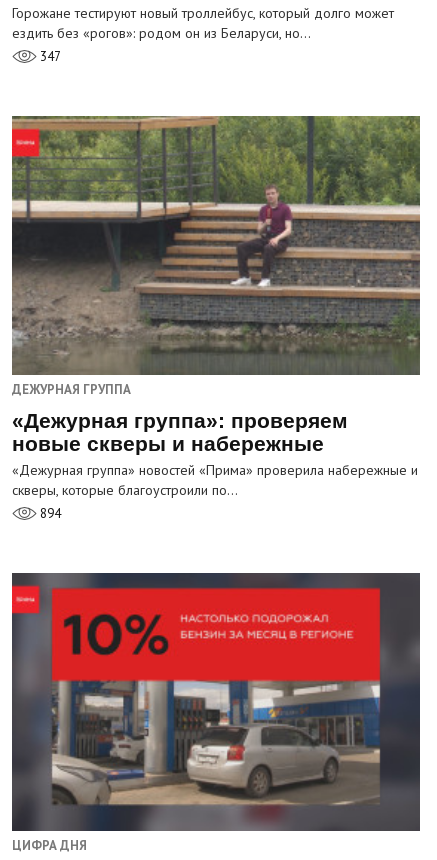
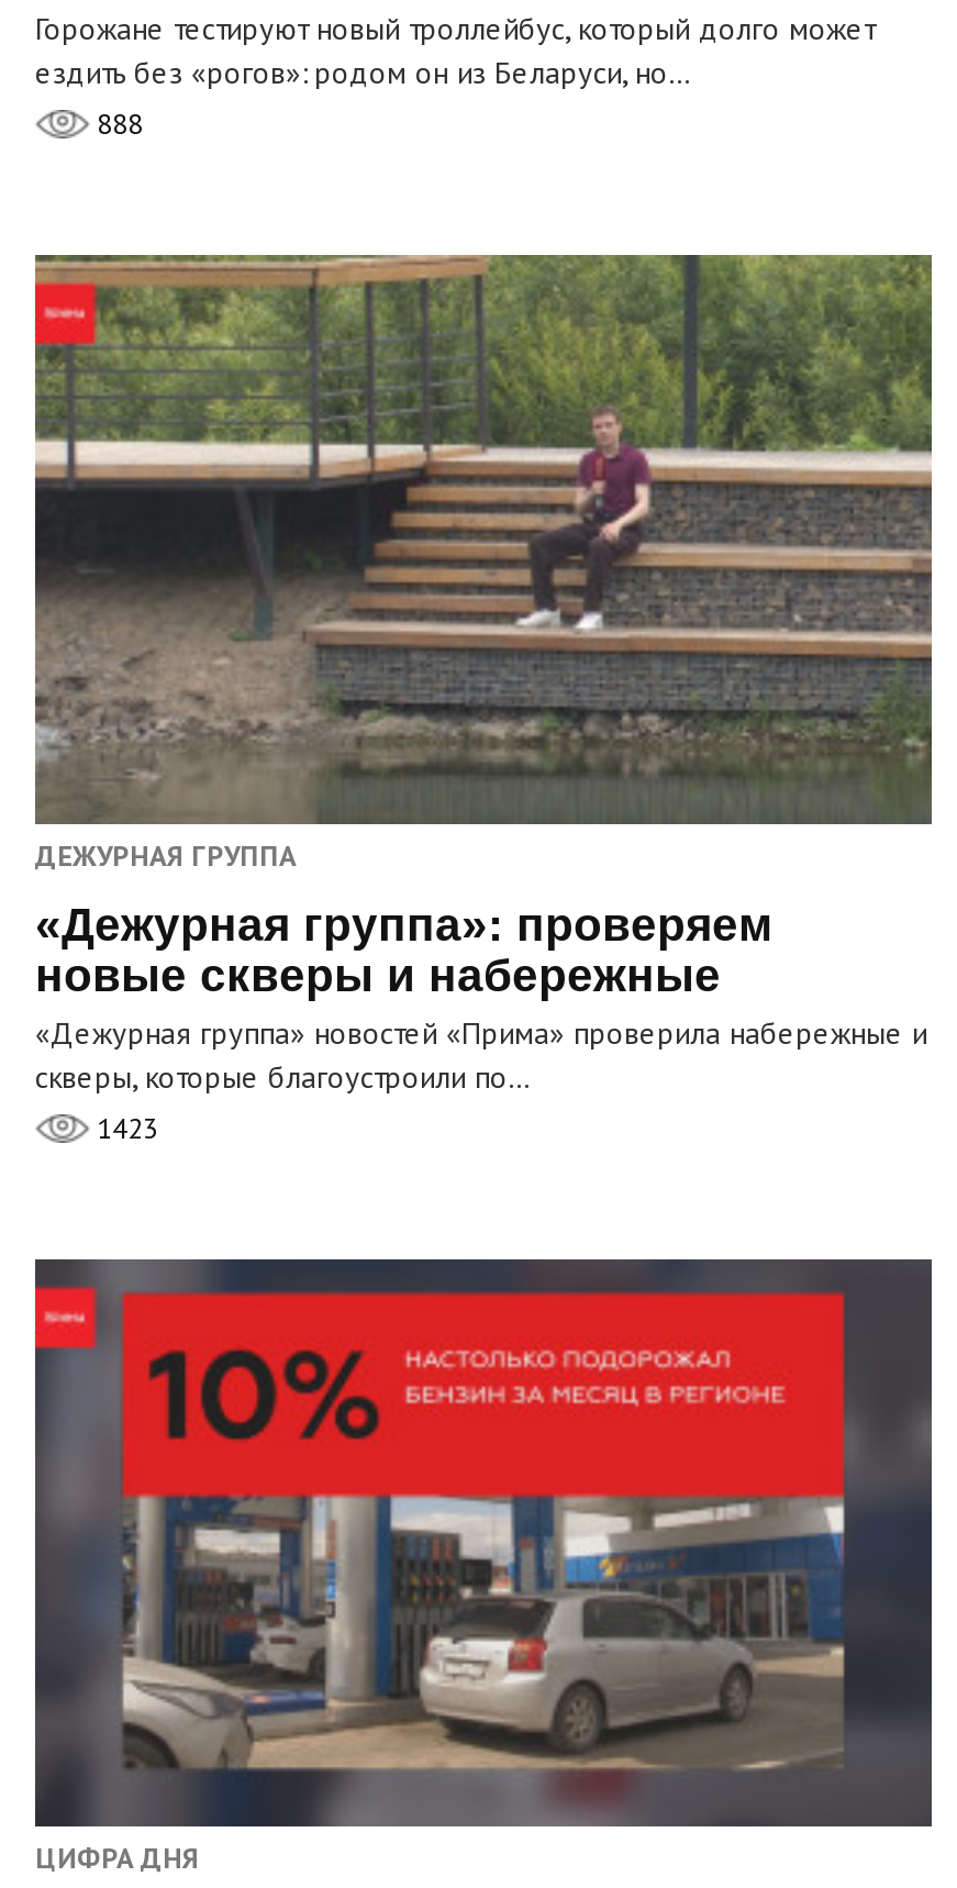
[37,48,61,65] 347 -> [90,106,143,144] 888
[37,505,61,522] 894 -> [90,1109,158,1146] 1423

